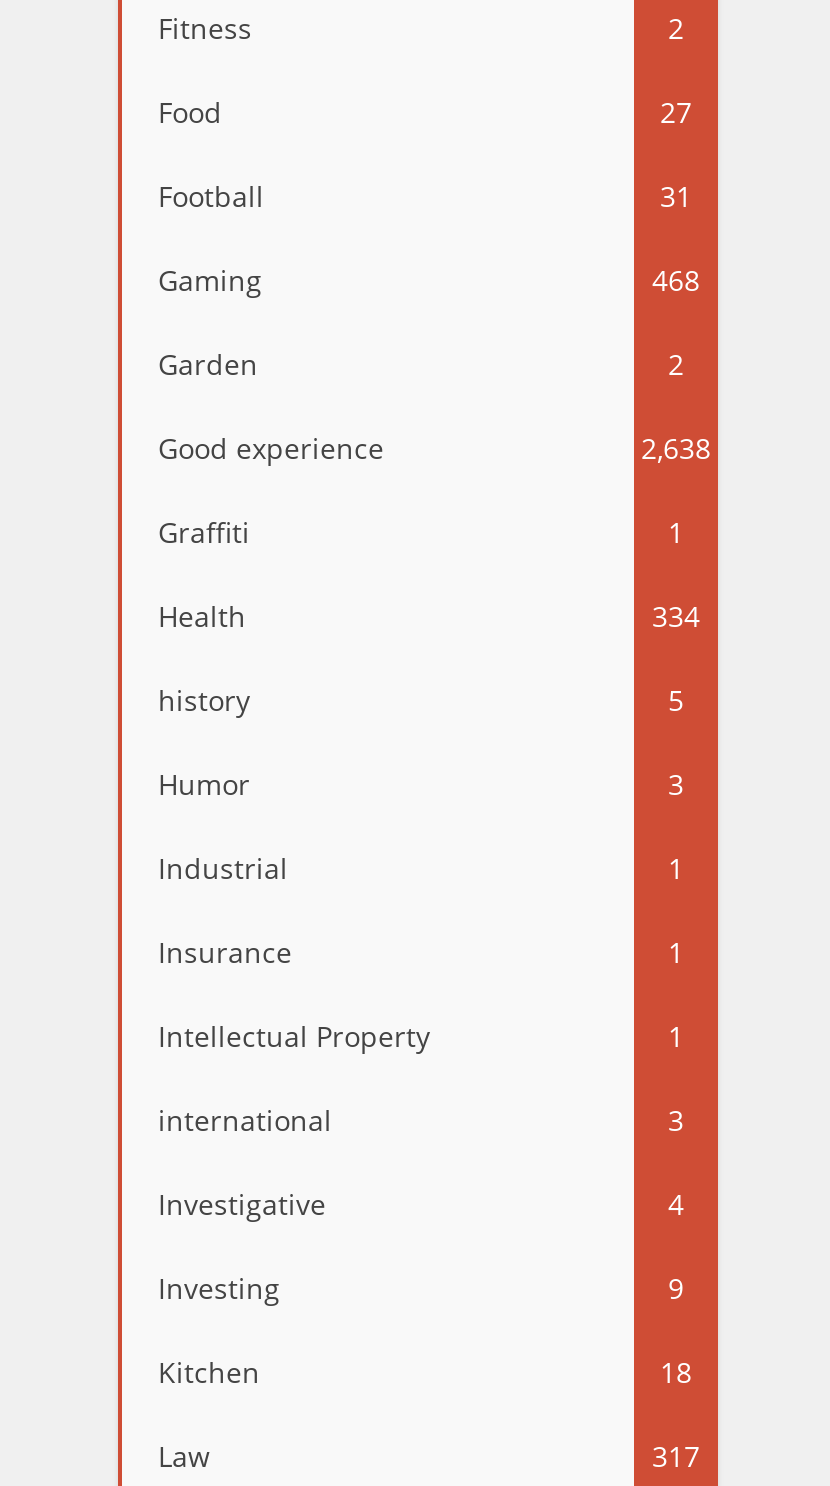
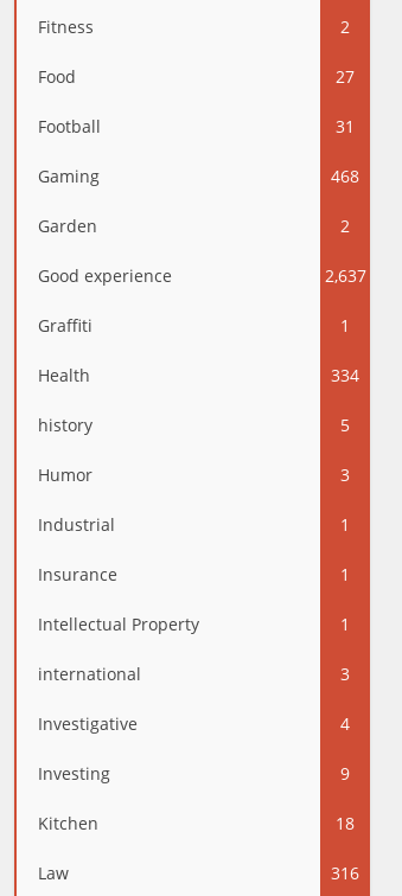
[641,429,711,467] 2,638 -> [324,264,366,287] 2,637
[652,1437,700,1475] 317 -> [331,861,359,884] 316

